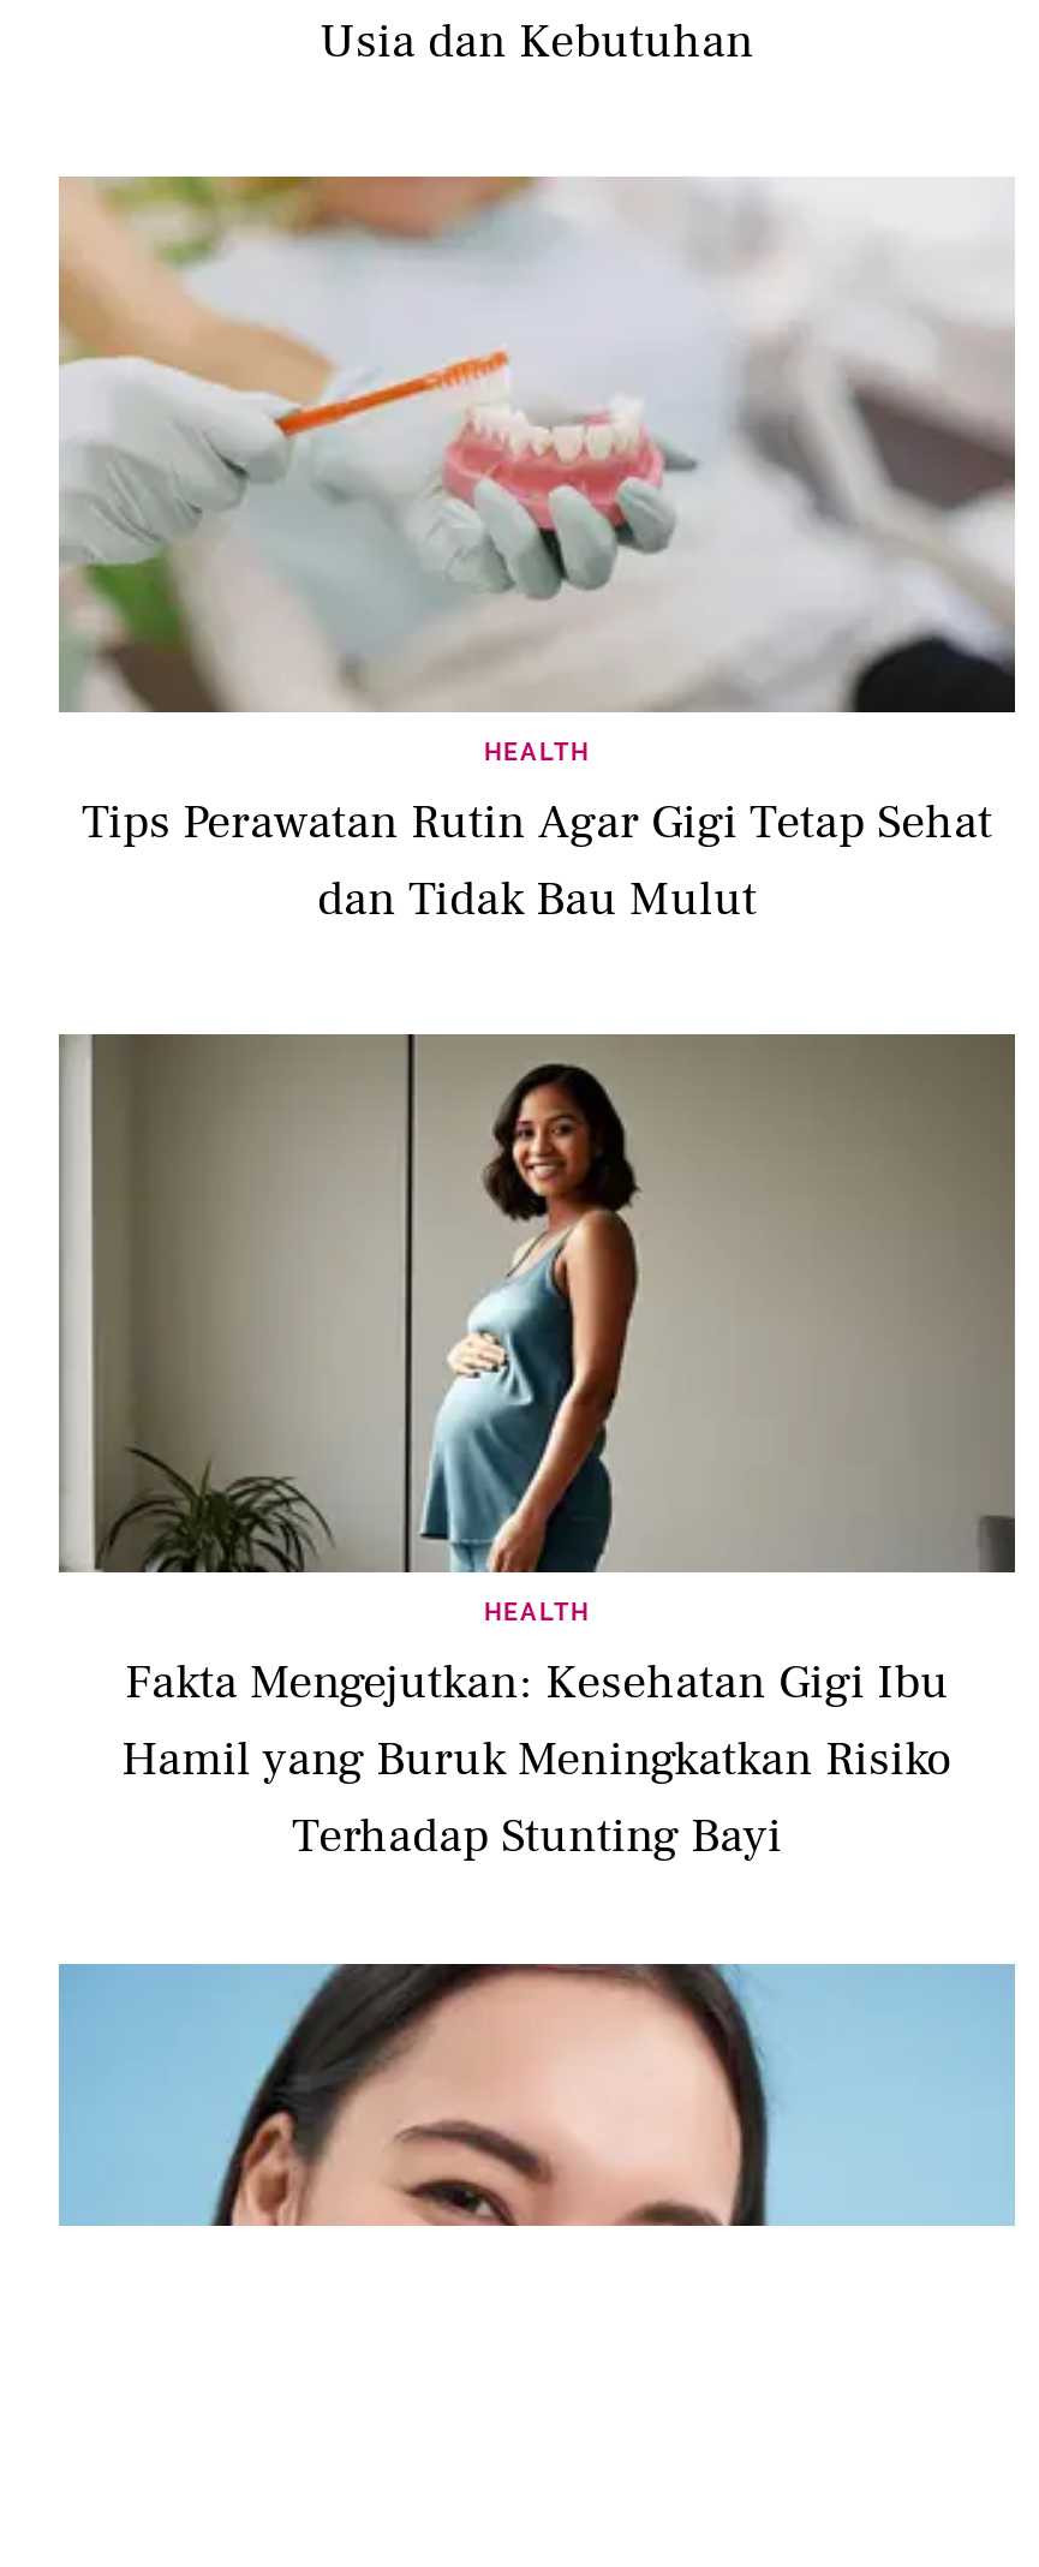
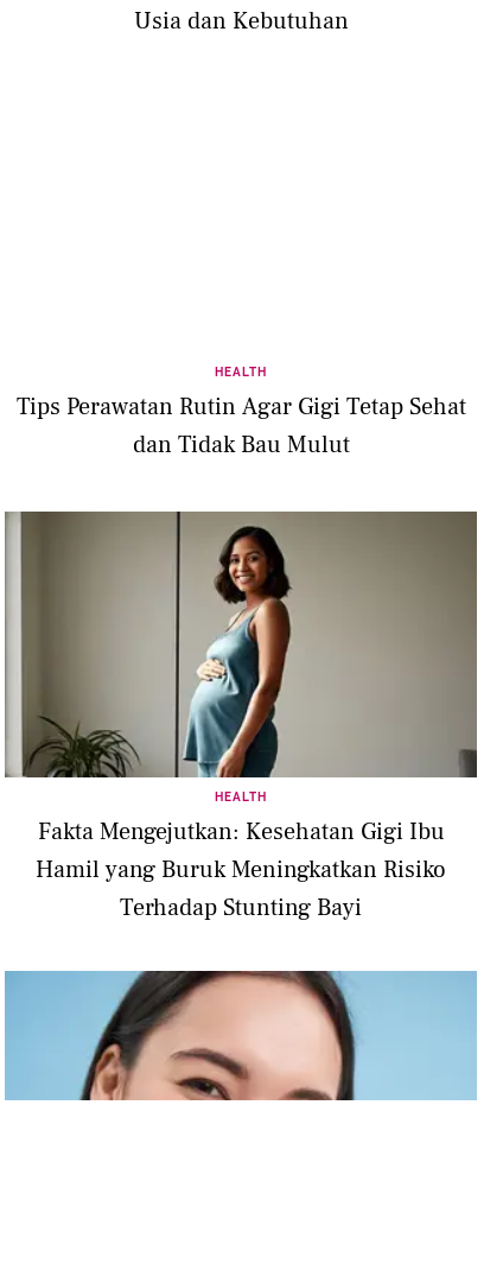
[56,174,1017,715] [image] -> none

